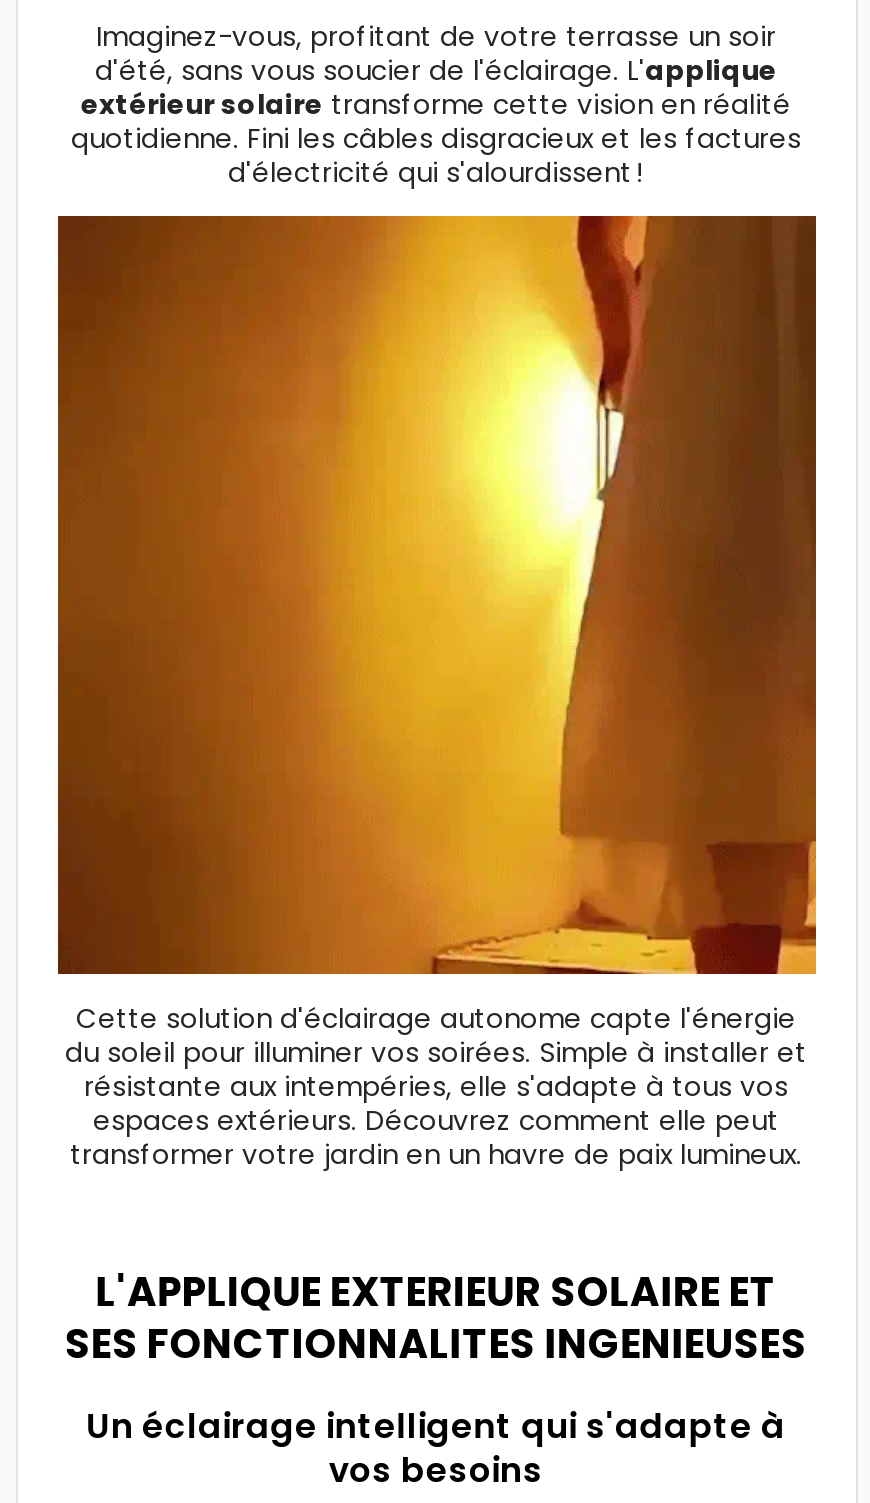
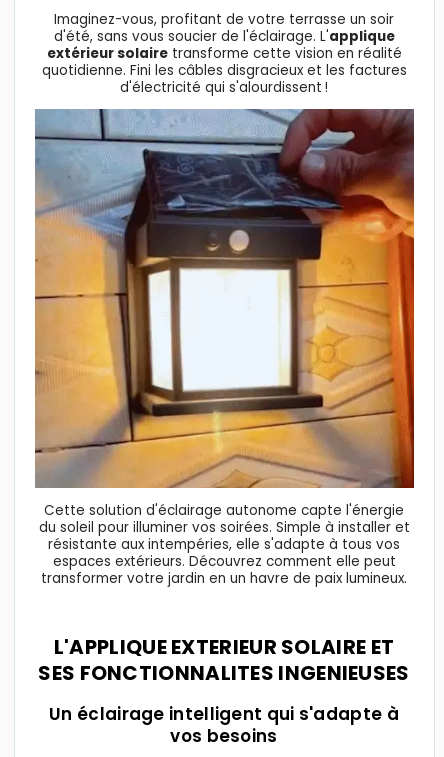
[56,214,818,976] [image] -> [34,108,415,489] [image]

